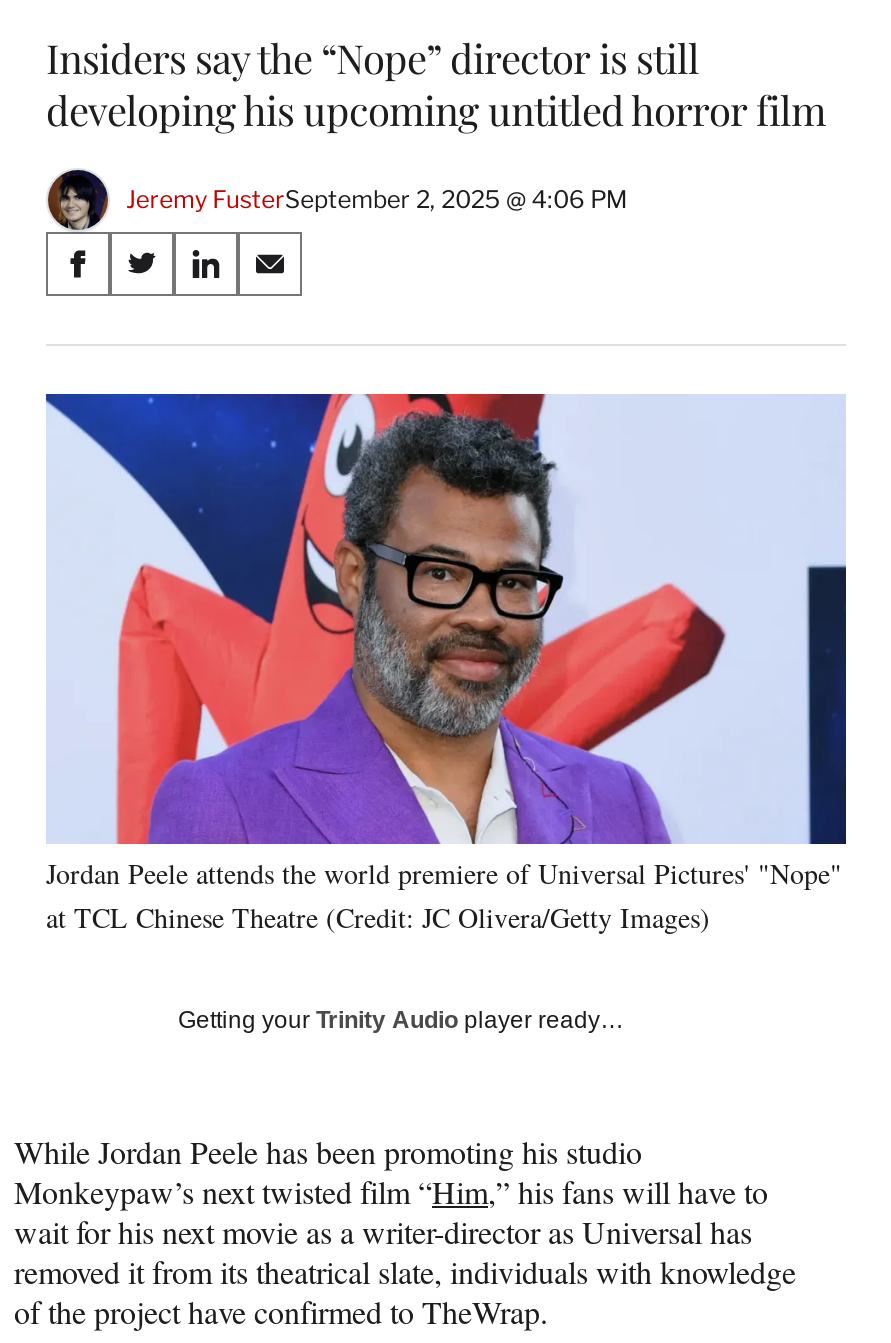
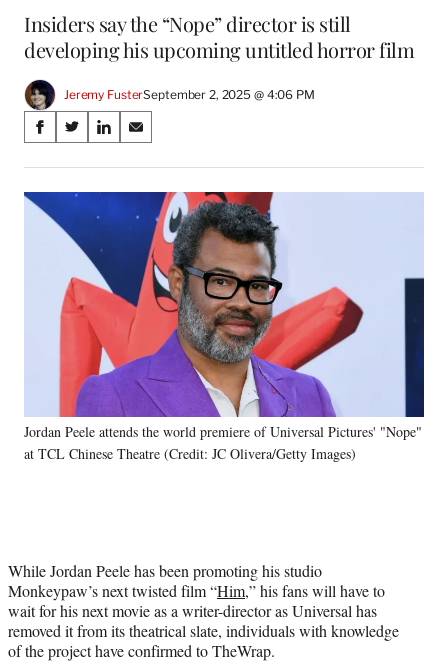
[178,1006,624,1034] Getting your Trinity Audio player ready… -> none

